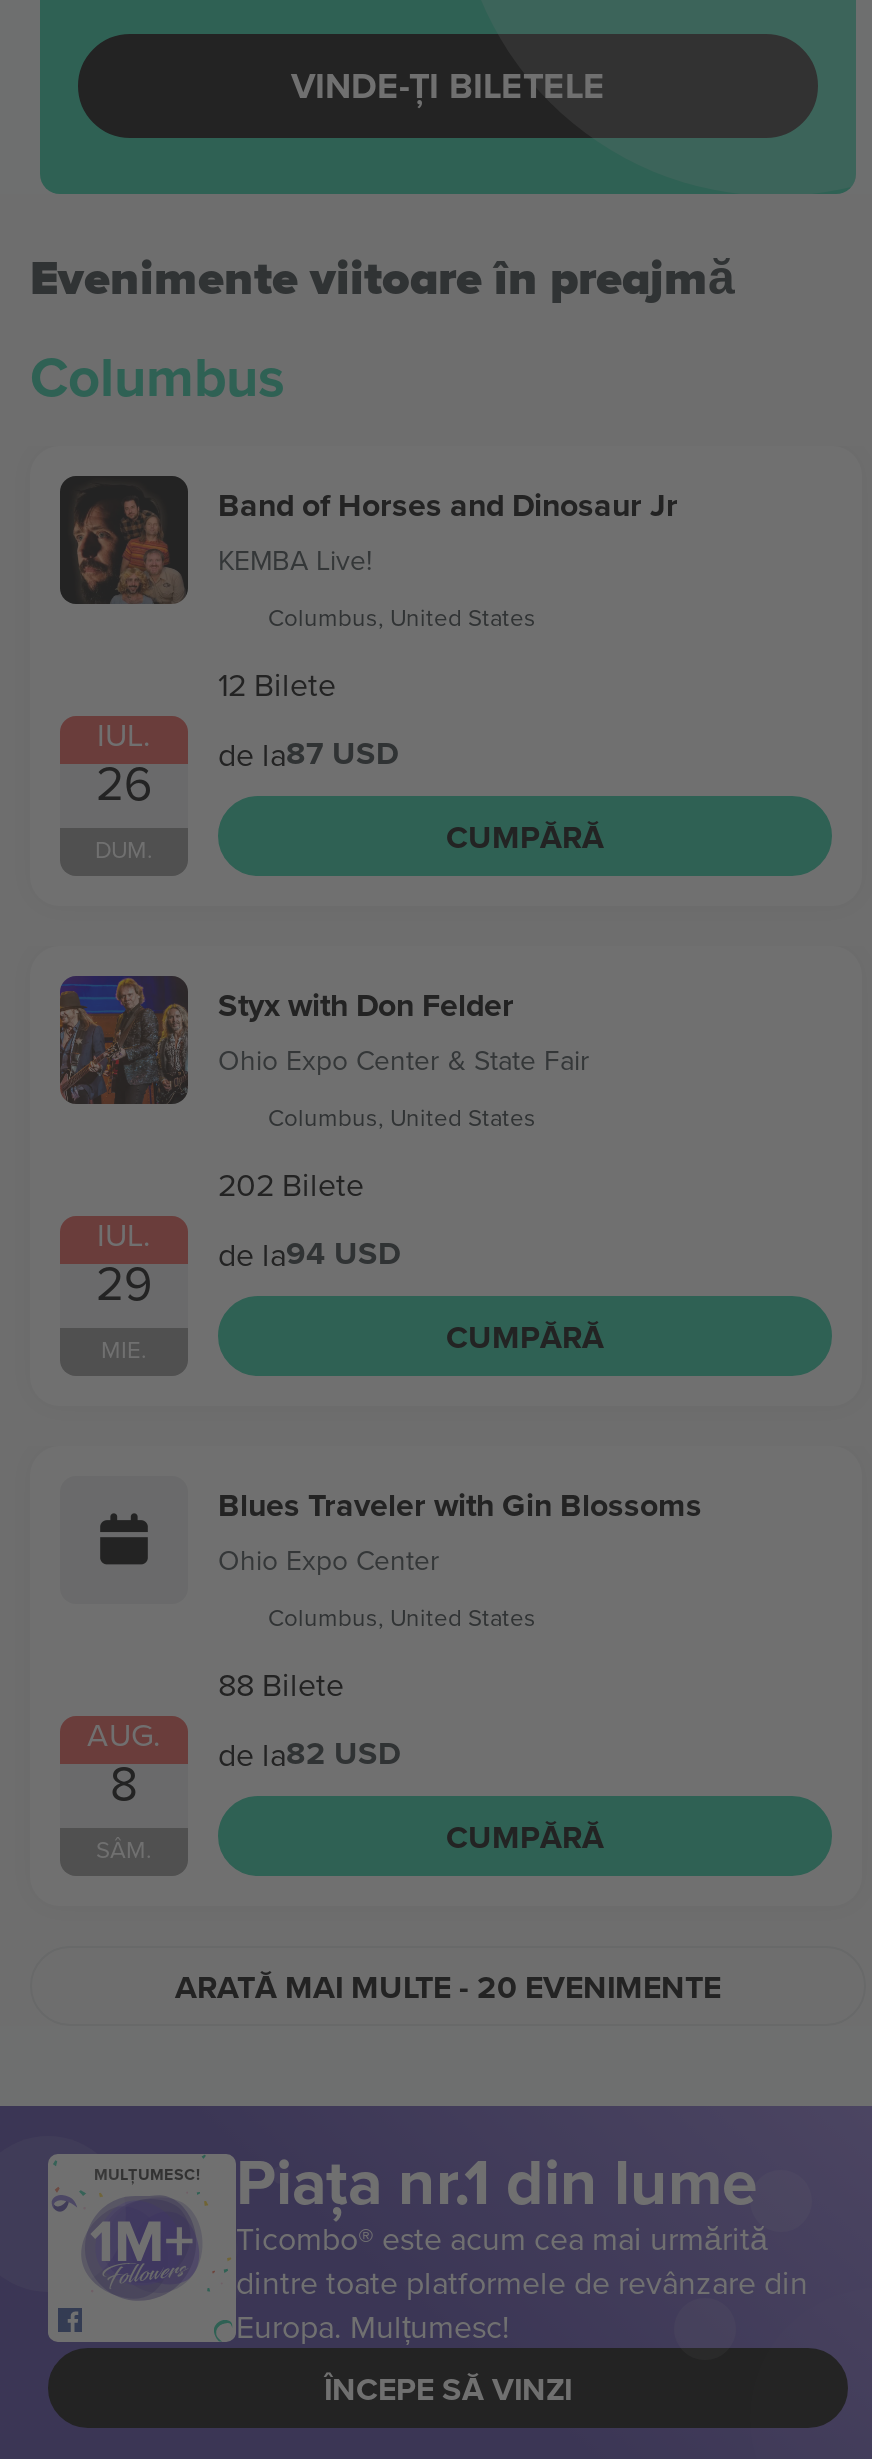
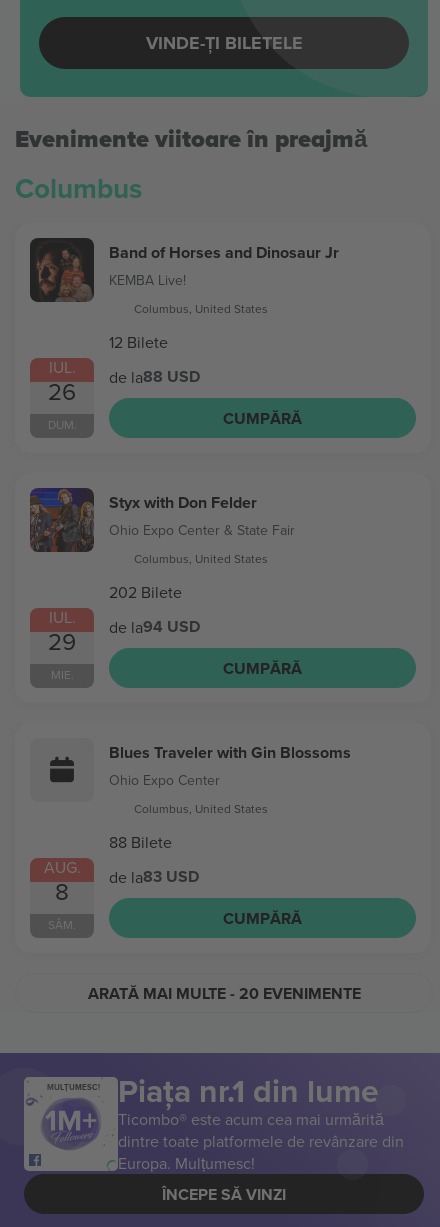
[218,730,398,776] de la87 USD -> [109,365,200,388] de la88 USD
[218,1730,400,1776] de la82 USD -> [109,865,199,888] de la83 USD

